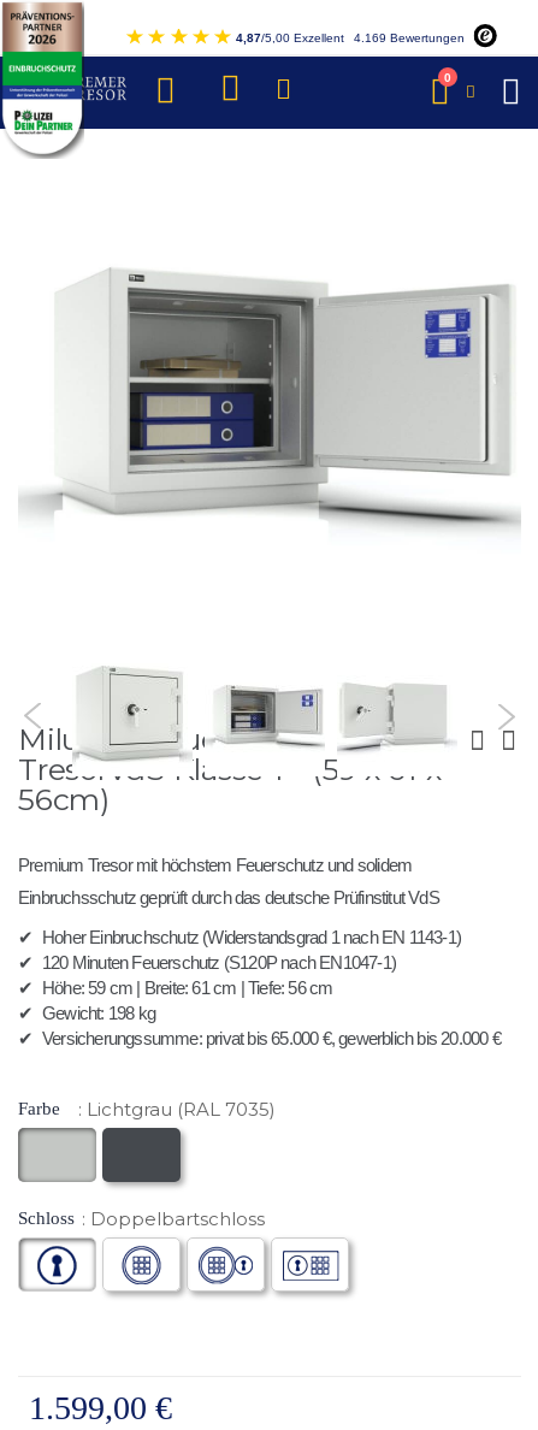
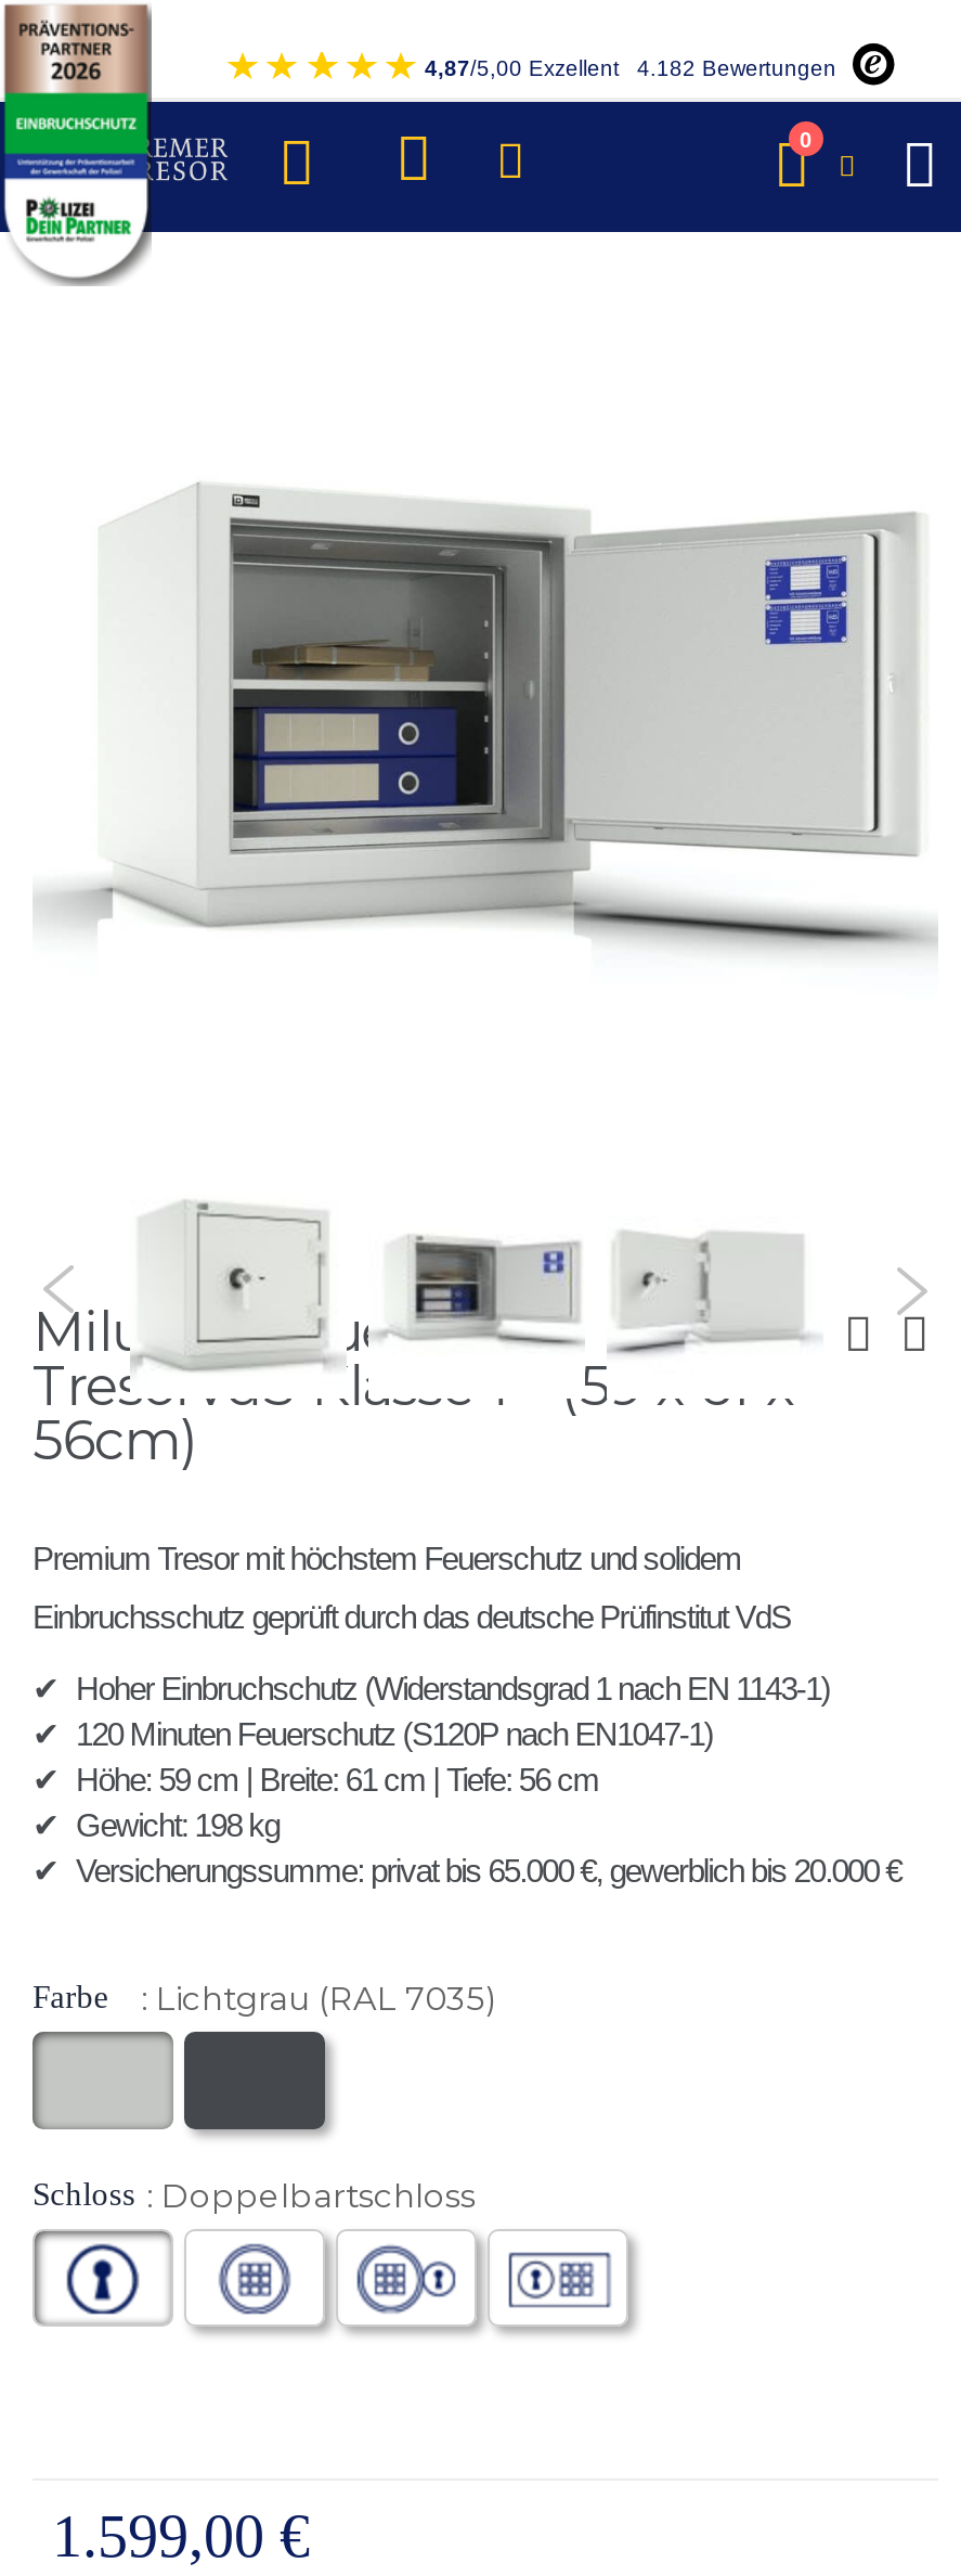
[236,31,465,44] 4,87/5,00 Exzellent 4.169 Bewertungen -> [425,55,836,79] 4,87/5,00 Exzellent 4.182 Bewertungen

